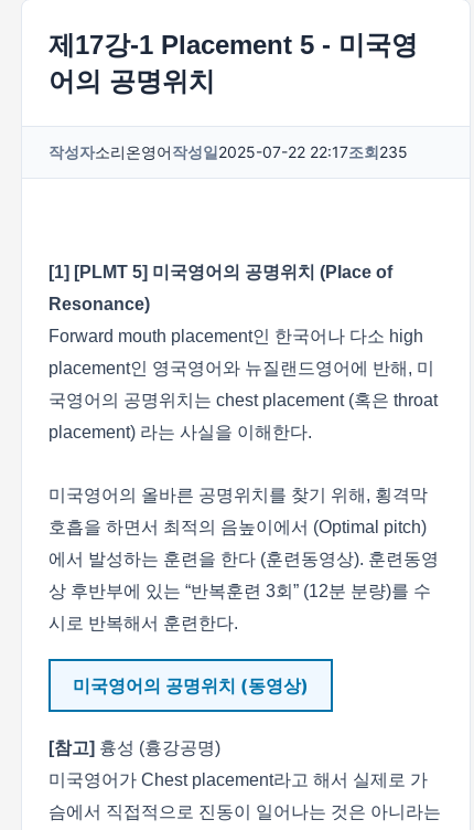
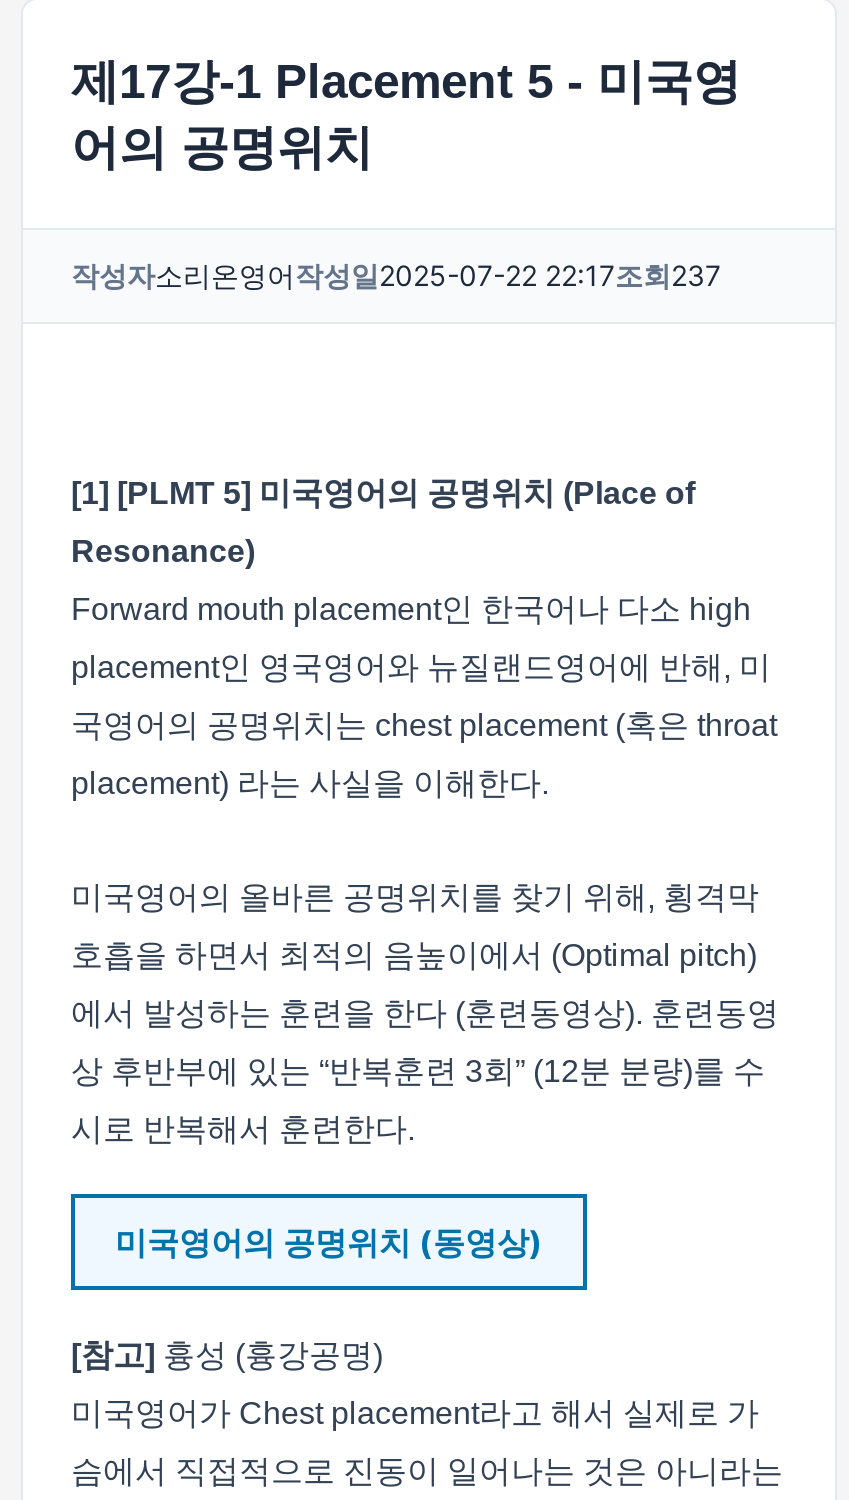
[49,142,408,161] 작성자소리온영어 작성일2025-07-22 22:17조회235 -> [71,257,721,291] 작성자소리온영어 작성일2025-07-22 22:17조회237

